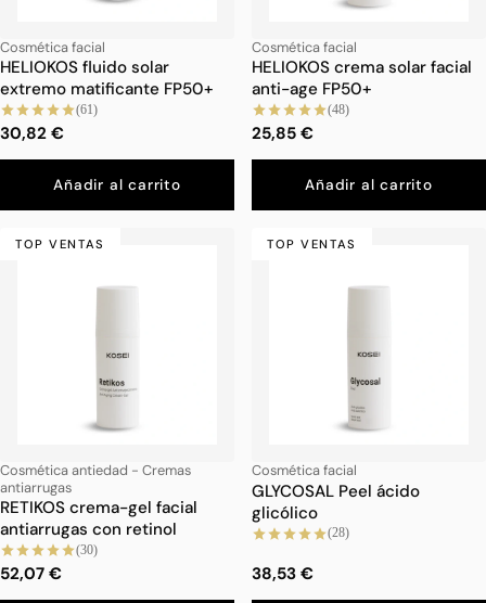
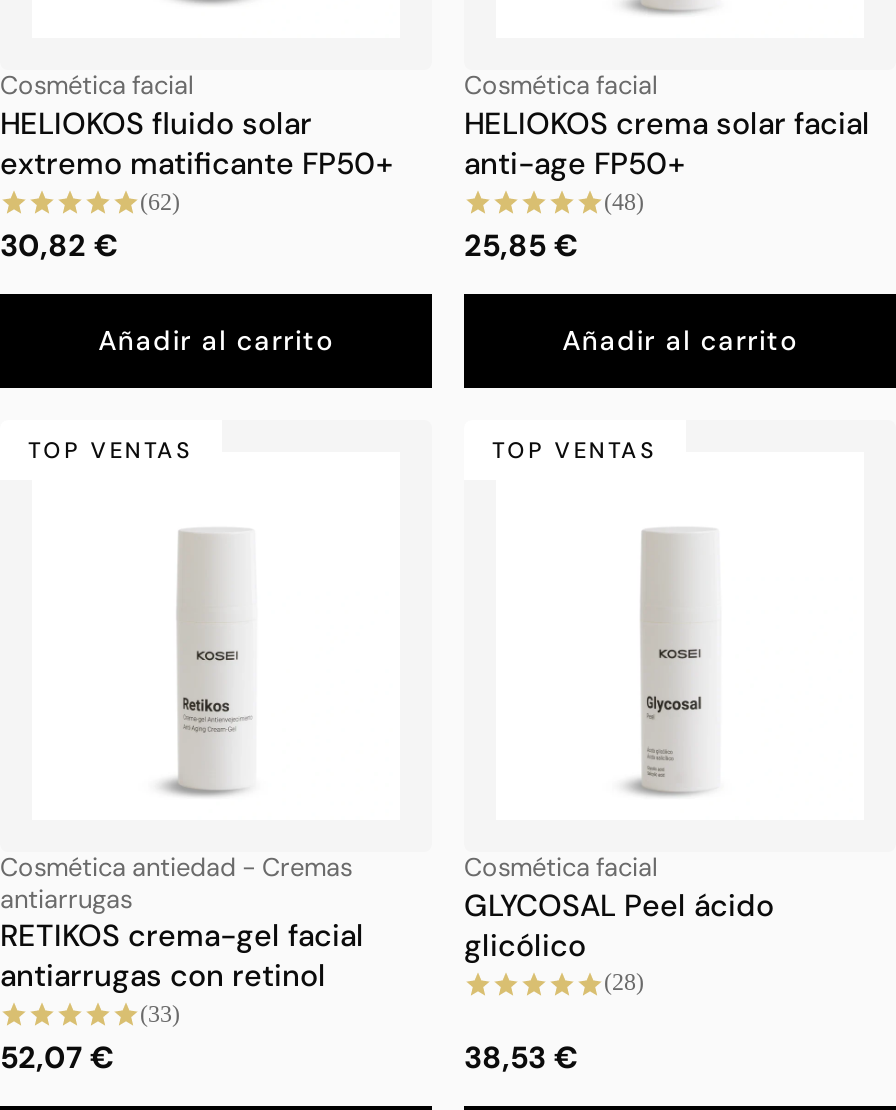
[76,102,98,117] (61) -> [140,187,180,215] (62)
[76,542,98,557] (30) -> [140,999,180,1027] (33)

